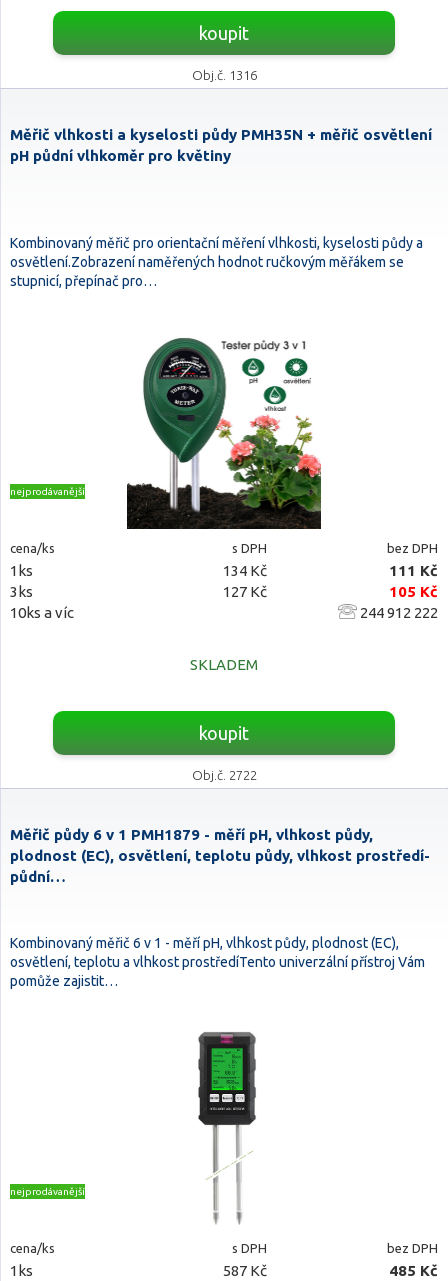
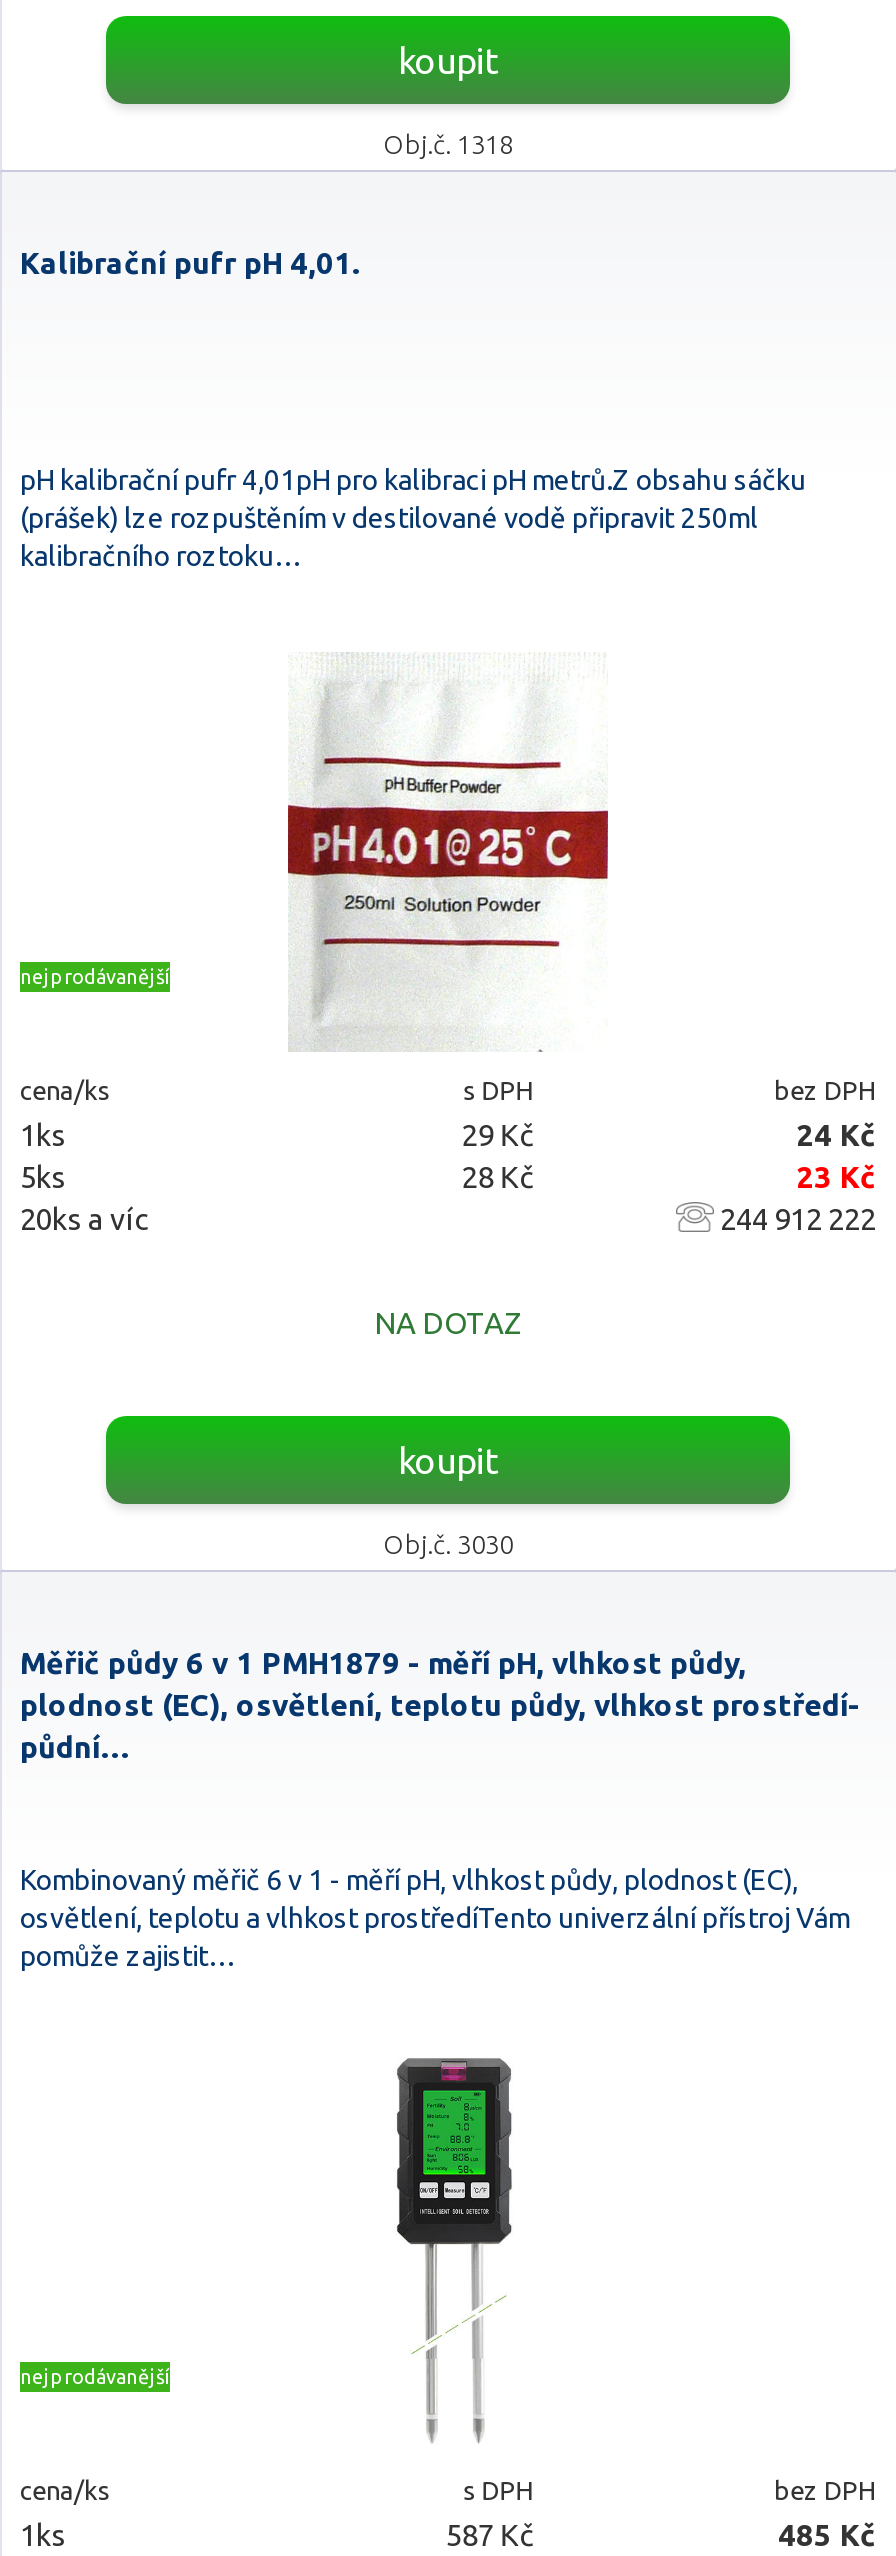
[191,68,256,82] Obj.č. 1316 -> [383,130,513,158] Obj.č. 1318
[10,126,432,164] Měřič vlhkosti a kyselosti půdy PMH35N + měřič osvětlení | pH půdní vlhkoměr pro květiny -> [20,246,360,280] Kalibrační pufr pH 4,01.
[10,235,423,289] Kombinovaný měřič pro orientační měření vlhkosti, kyselosti půdy a | osvětlení.Zobrazení naměřených hodnot ručkovým měřákem se | stupnicí, přepínač pro… -> [20,464,806,572] pH kalibrační pufr 4,01pH pro kalibraci pH metrů.Z obsahu sáčku | (prášek) lze rozpuštěním v destilované vodě připravit 250ml | kalibračního roztoku…
[10,337,438,621] [image] | 134 Kč | 111 Kč | 3ks | 127 Kč | 105 Kč | 10ks a víc -> [20,670,876,1236] [image] | 29 Kč | 24 Kč | 5ks | 28 Kč | 23 Kč | 20ks a víc
[190,656,258,673] SKLADEM -> [374,1306,522,1340] NA DOTAZ
[191,768,256,782] Obj.č. 2722 -> [383,1530,513,1558] Obj.č. 3030

